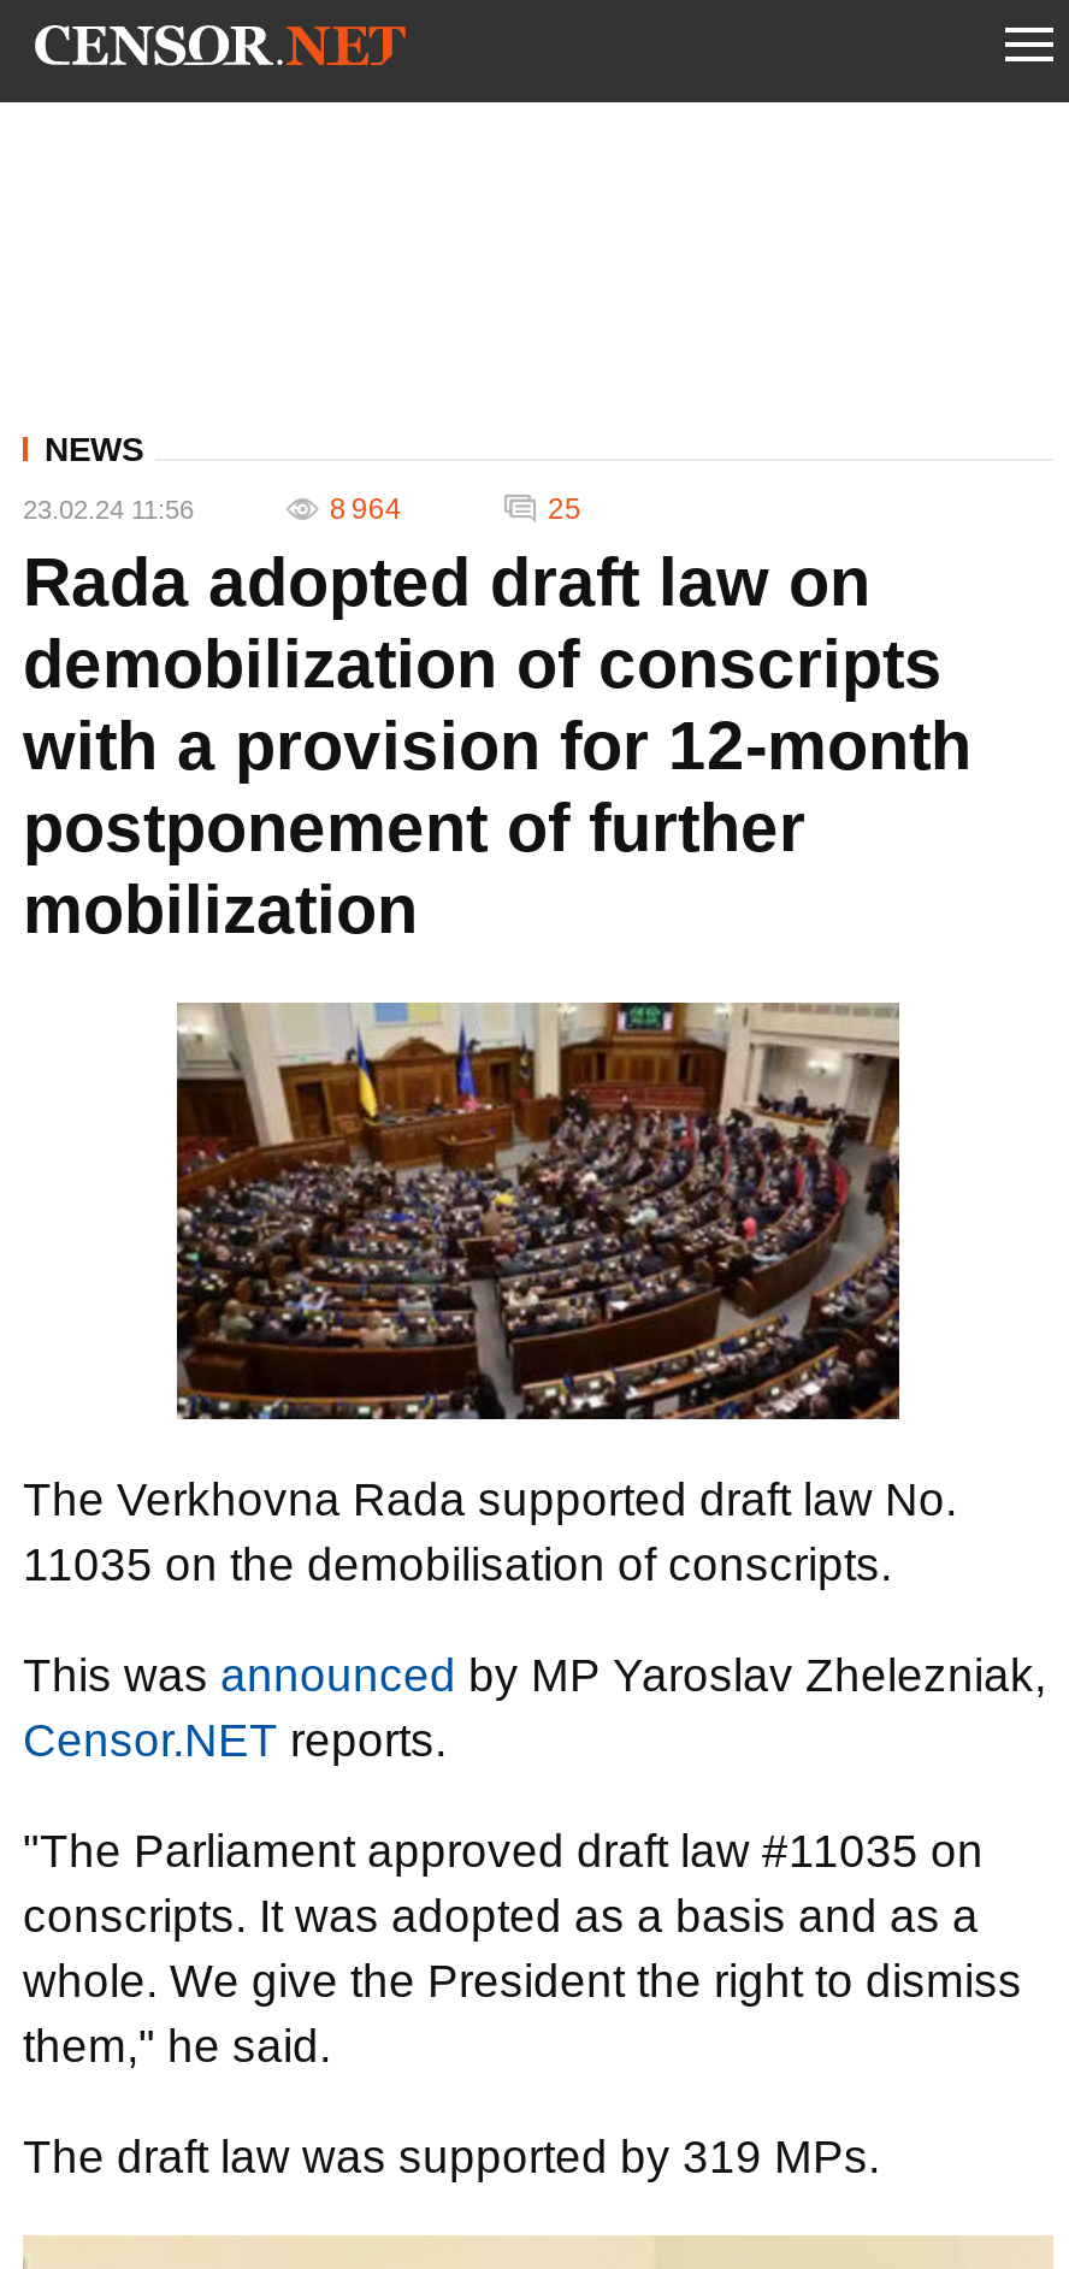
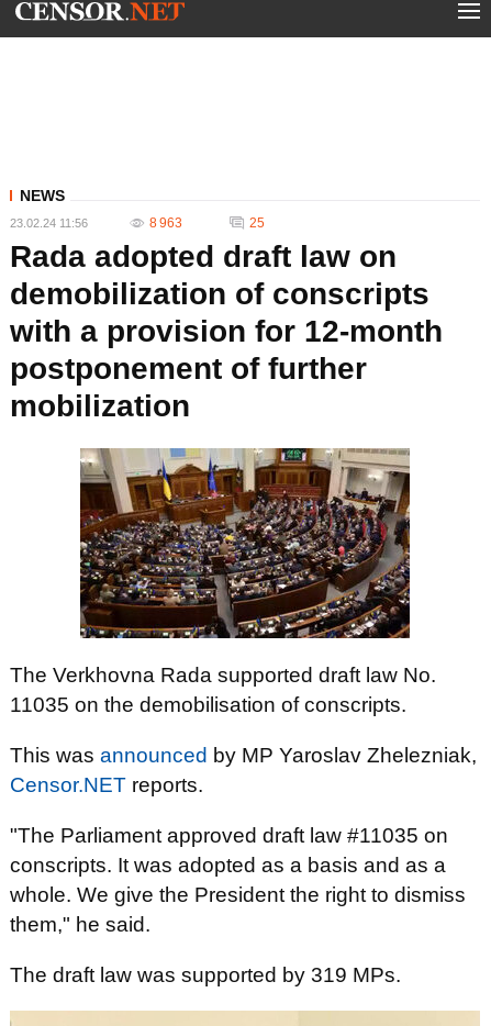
[330,492,402,526] 8 964 -> [150,215,183,230] 8 963

